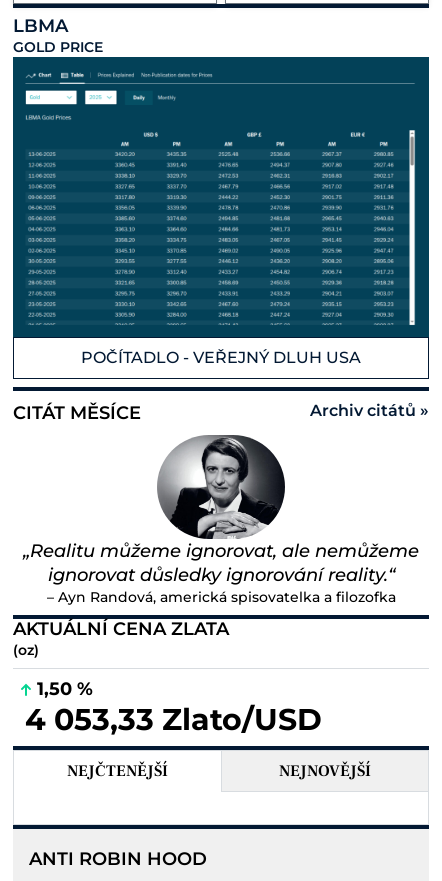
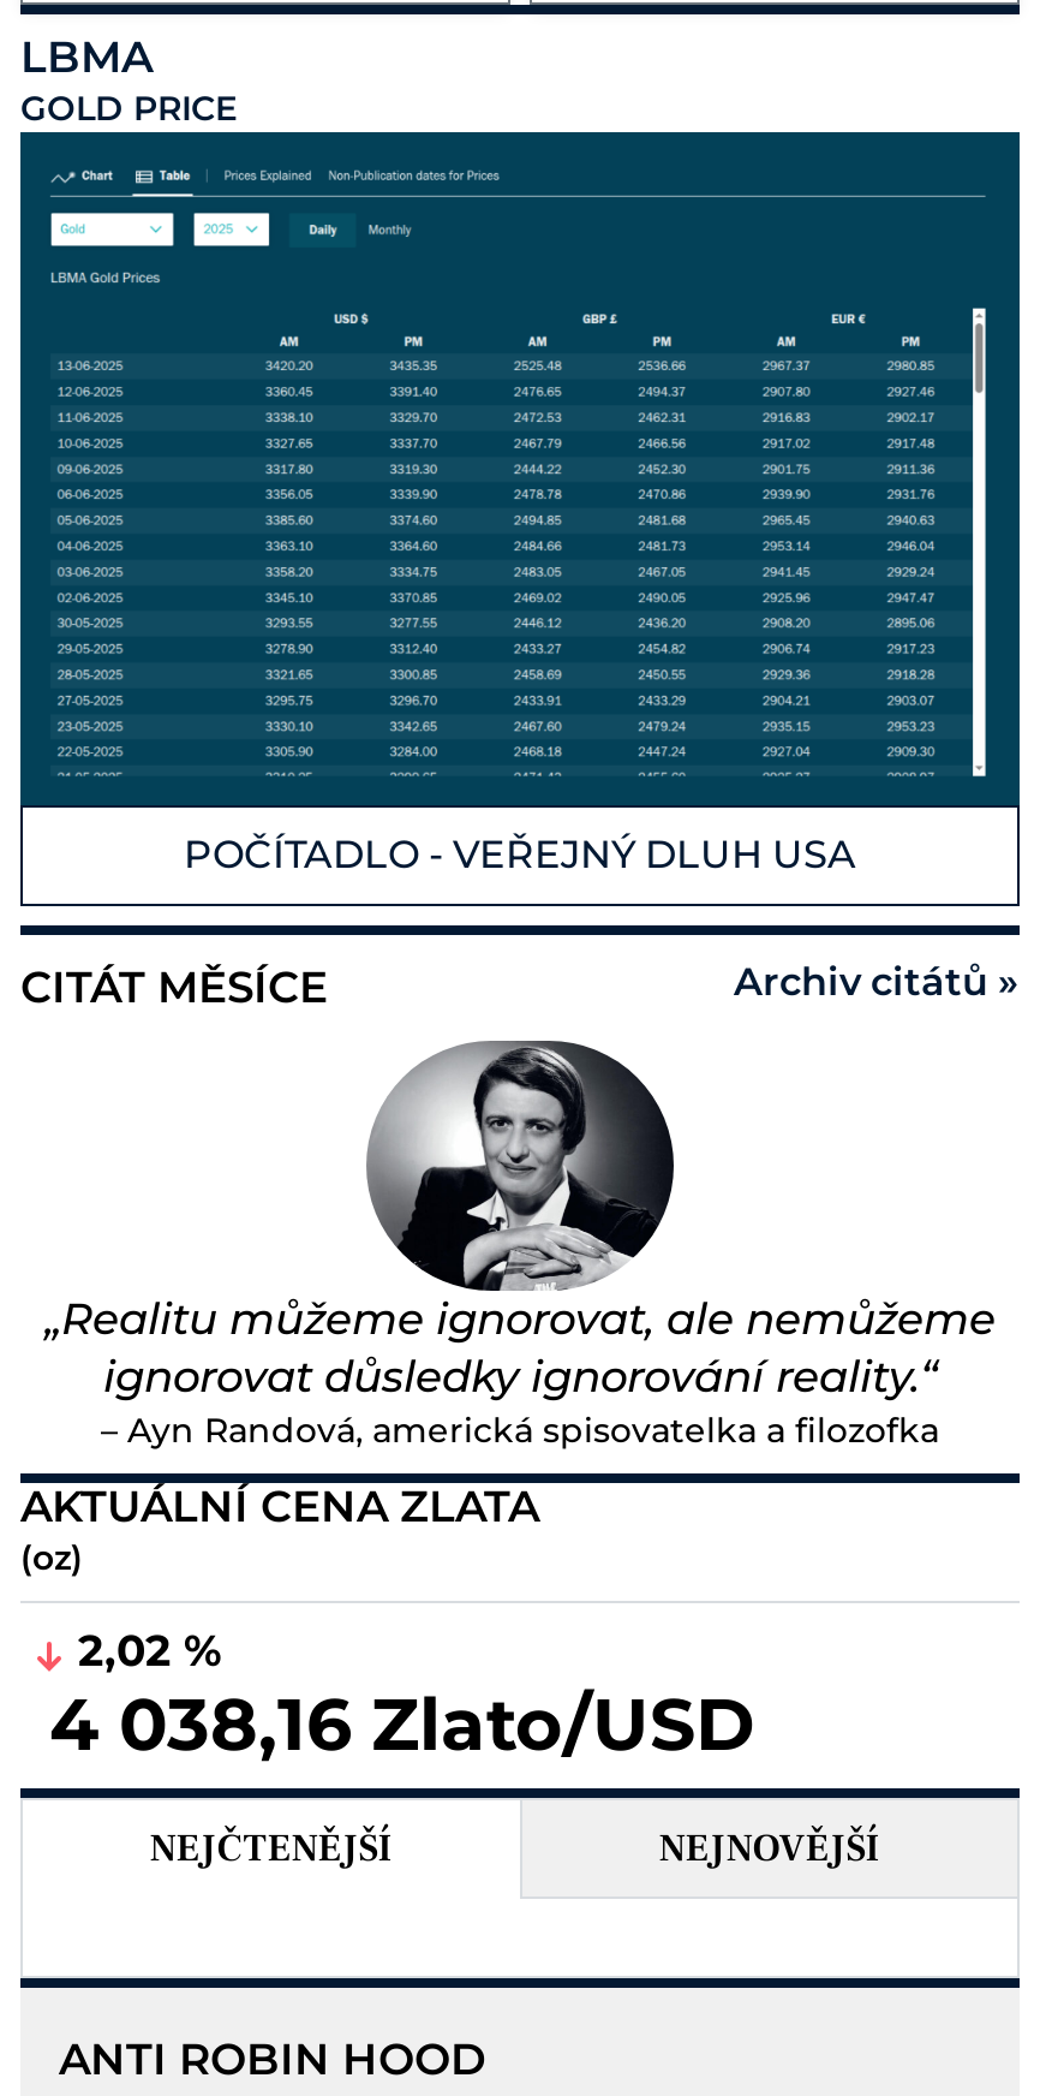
[37,678,93,700] 1,50 % -> [78,1625,222,1678] 2,02 %
[25,701,322,738] 4 053,33 Zlato/USD -> [49,1679,755,1768] 4 038,16 Zlato/USD

